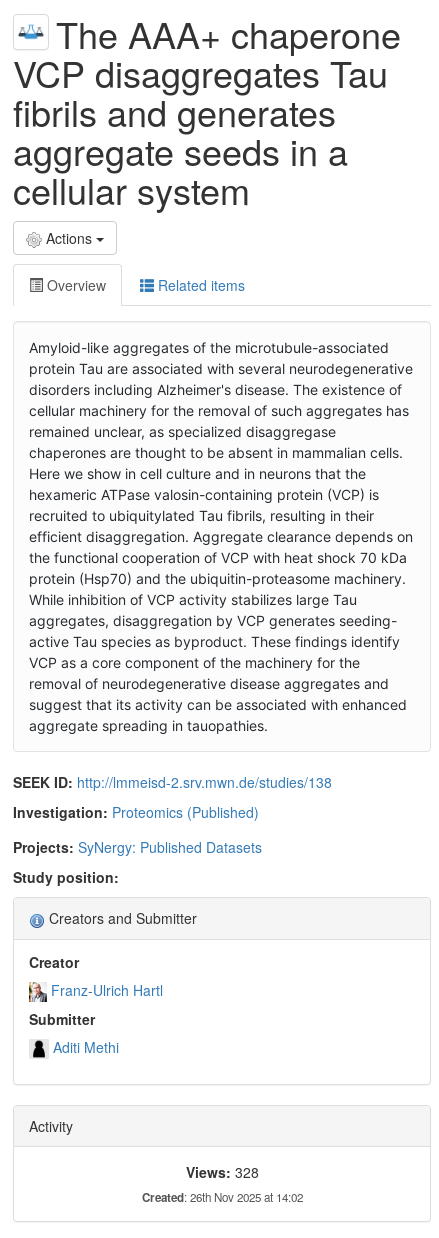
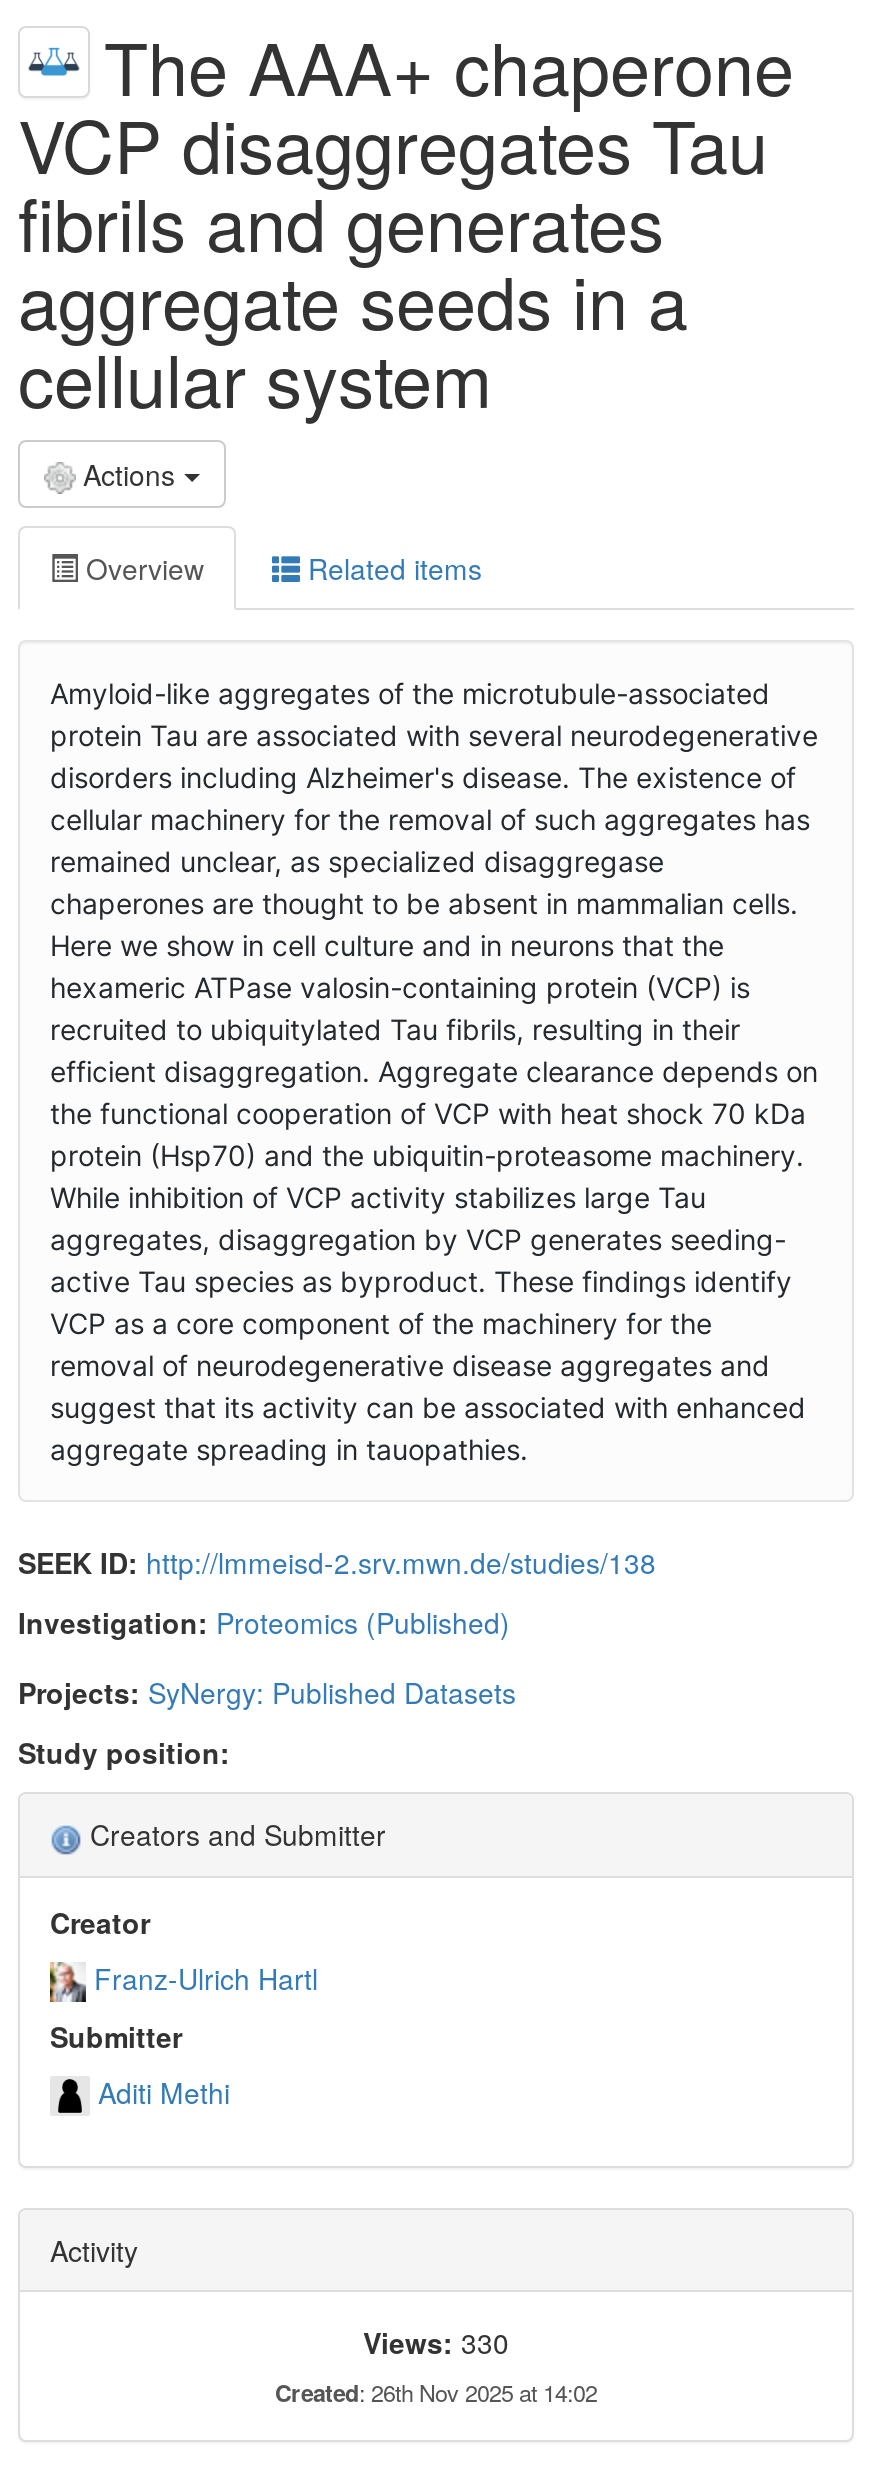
[185,1162,258,1182] Views: 328 -> [363,2323,509,2363] Views: 330

